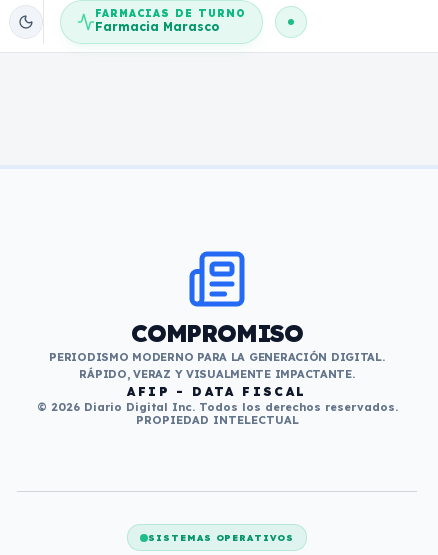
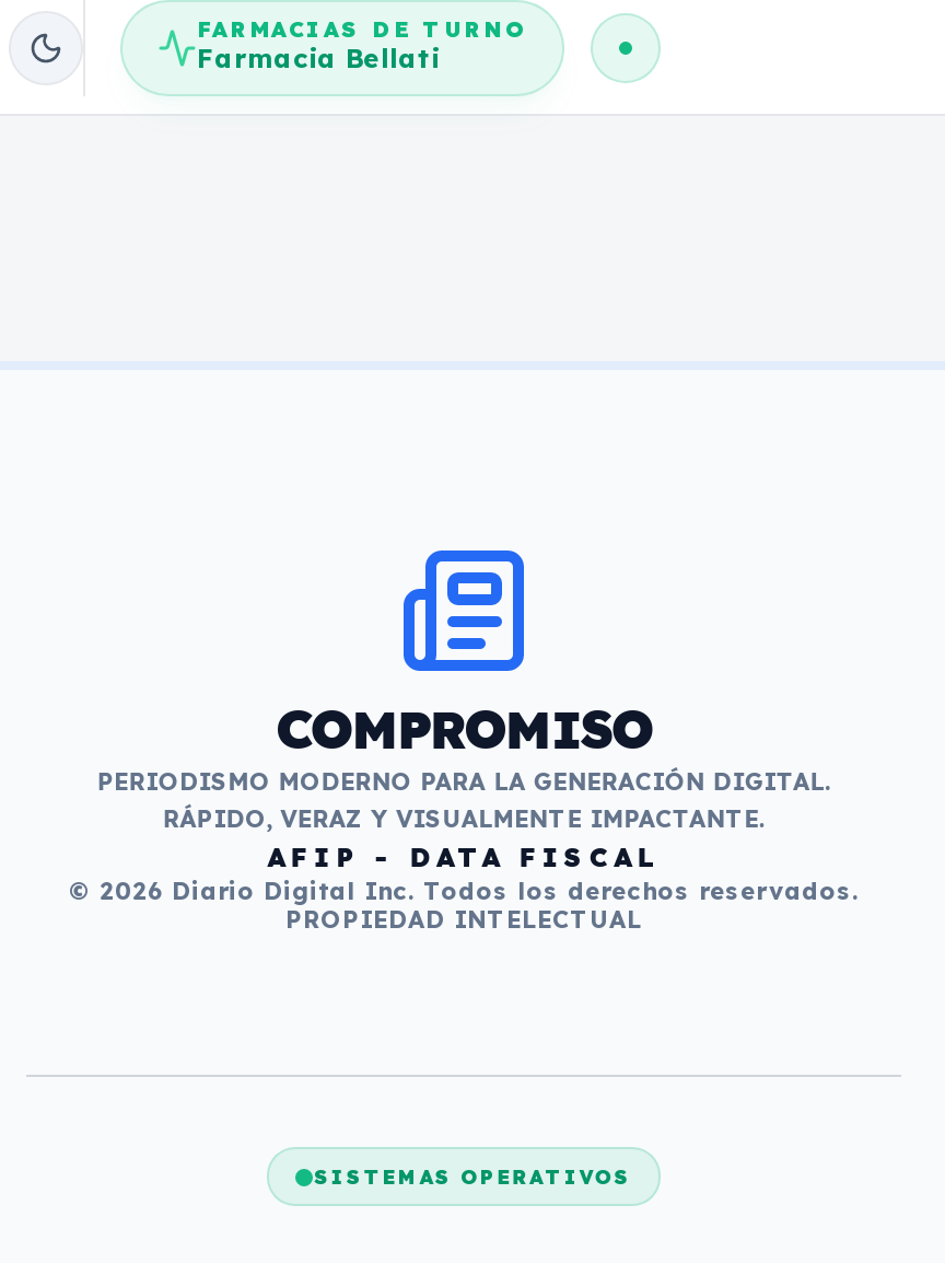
[95,19,219,34] Farmacia Marasco -> [197,42,440,74] Farmacia Bellati

